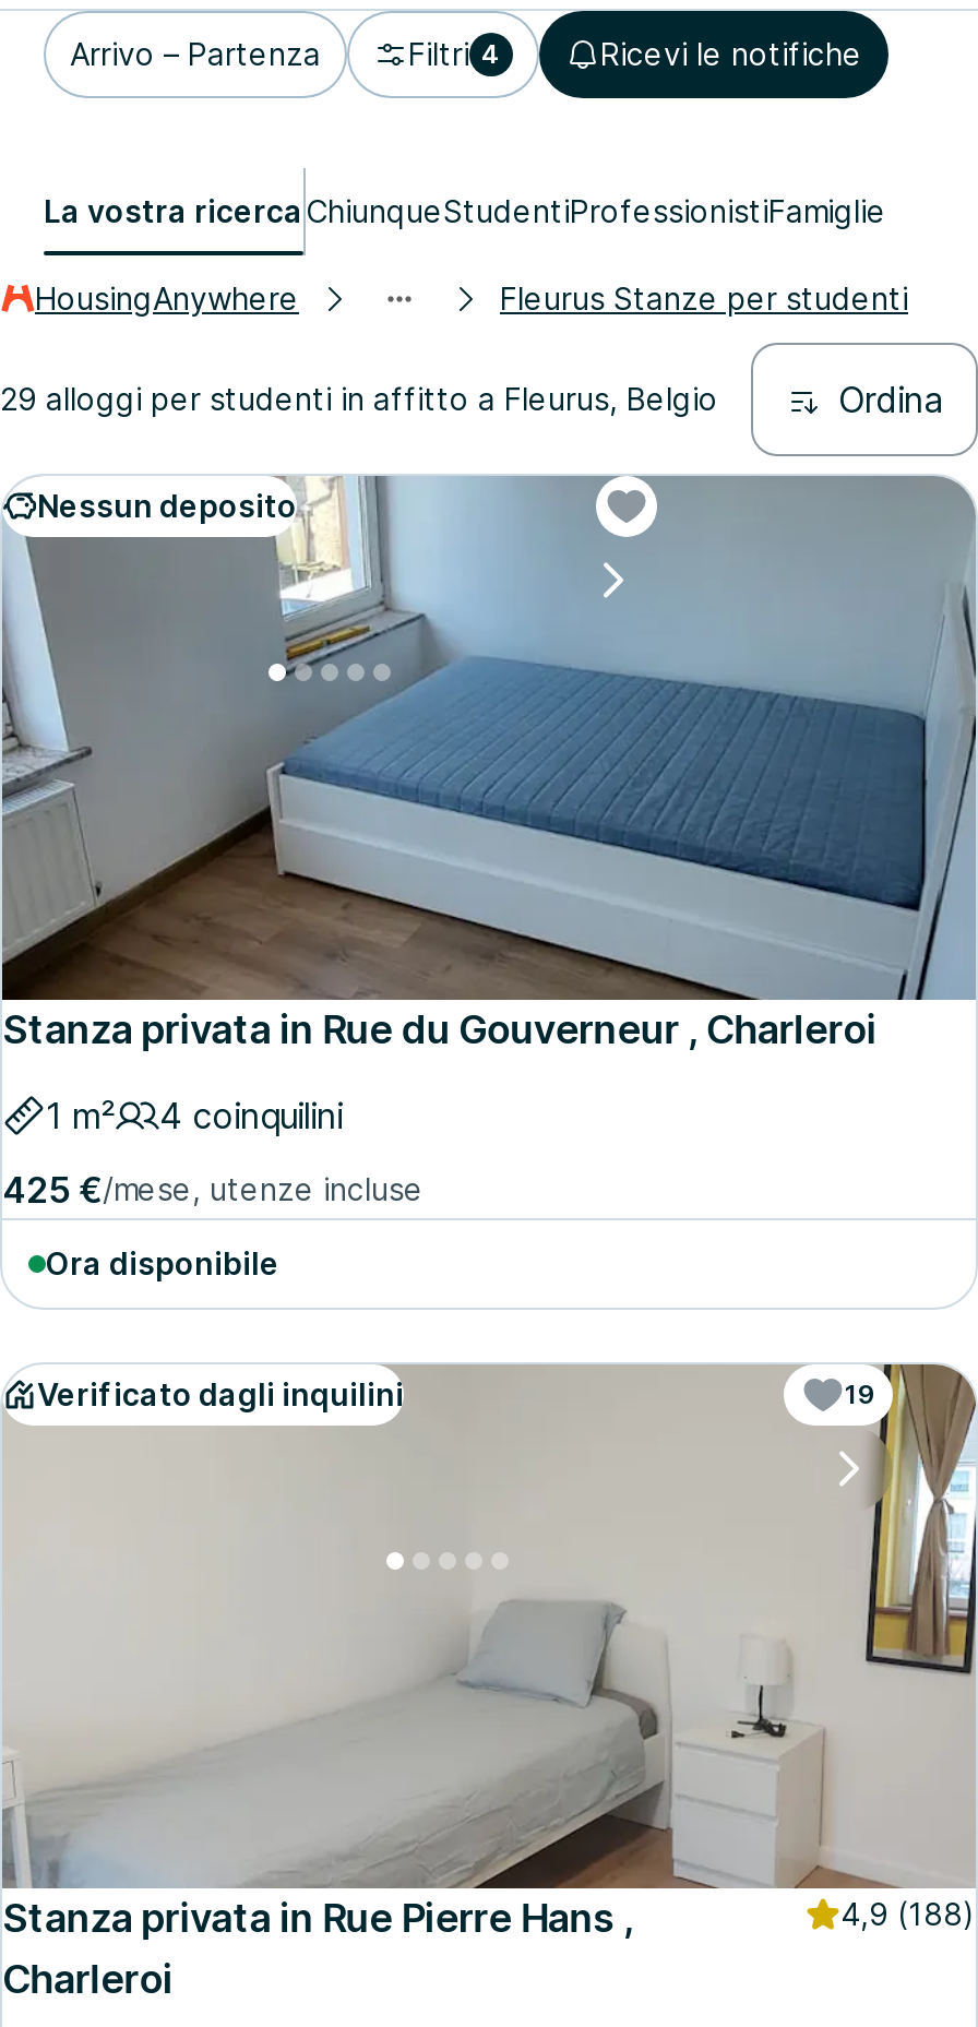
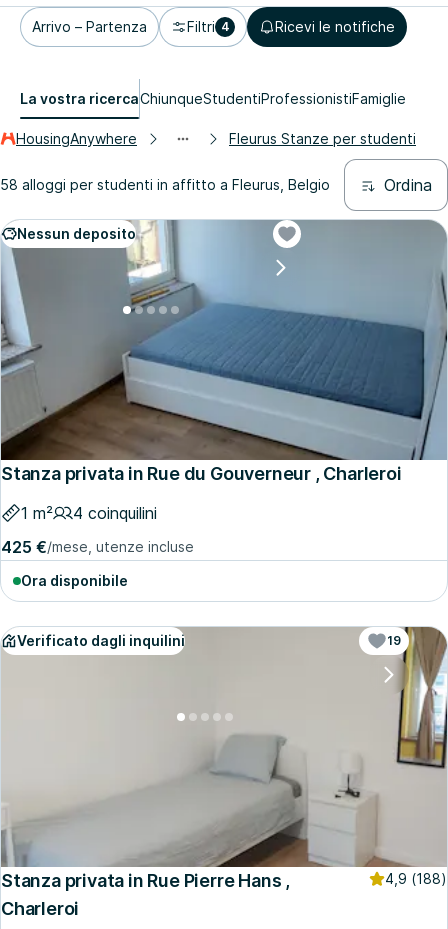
[0,380,718,417] 29 alloggi per studenti in affitto a Fleurus, Belgio -> [0,176,330,193] 58 alloggi per studenti in affitto a Fleurus, Belgio

